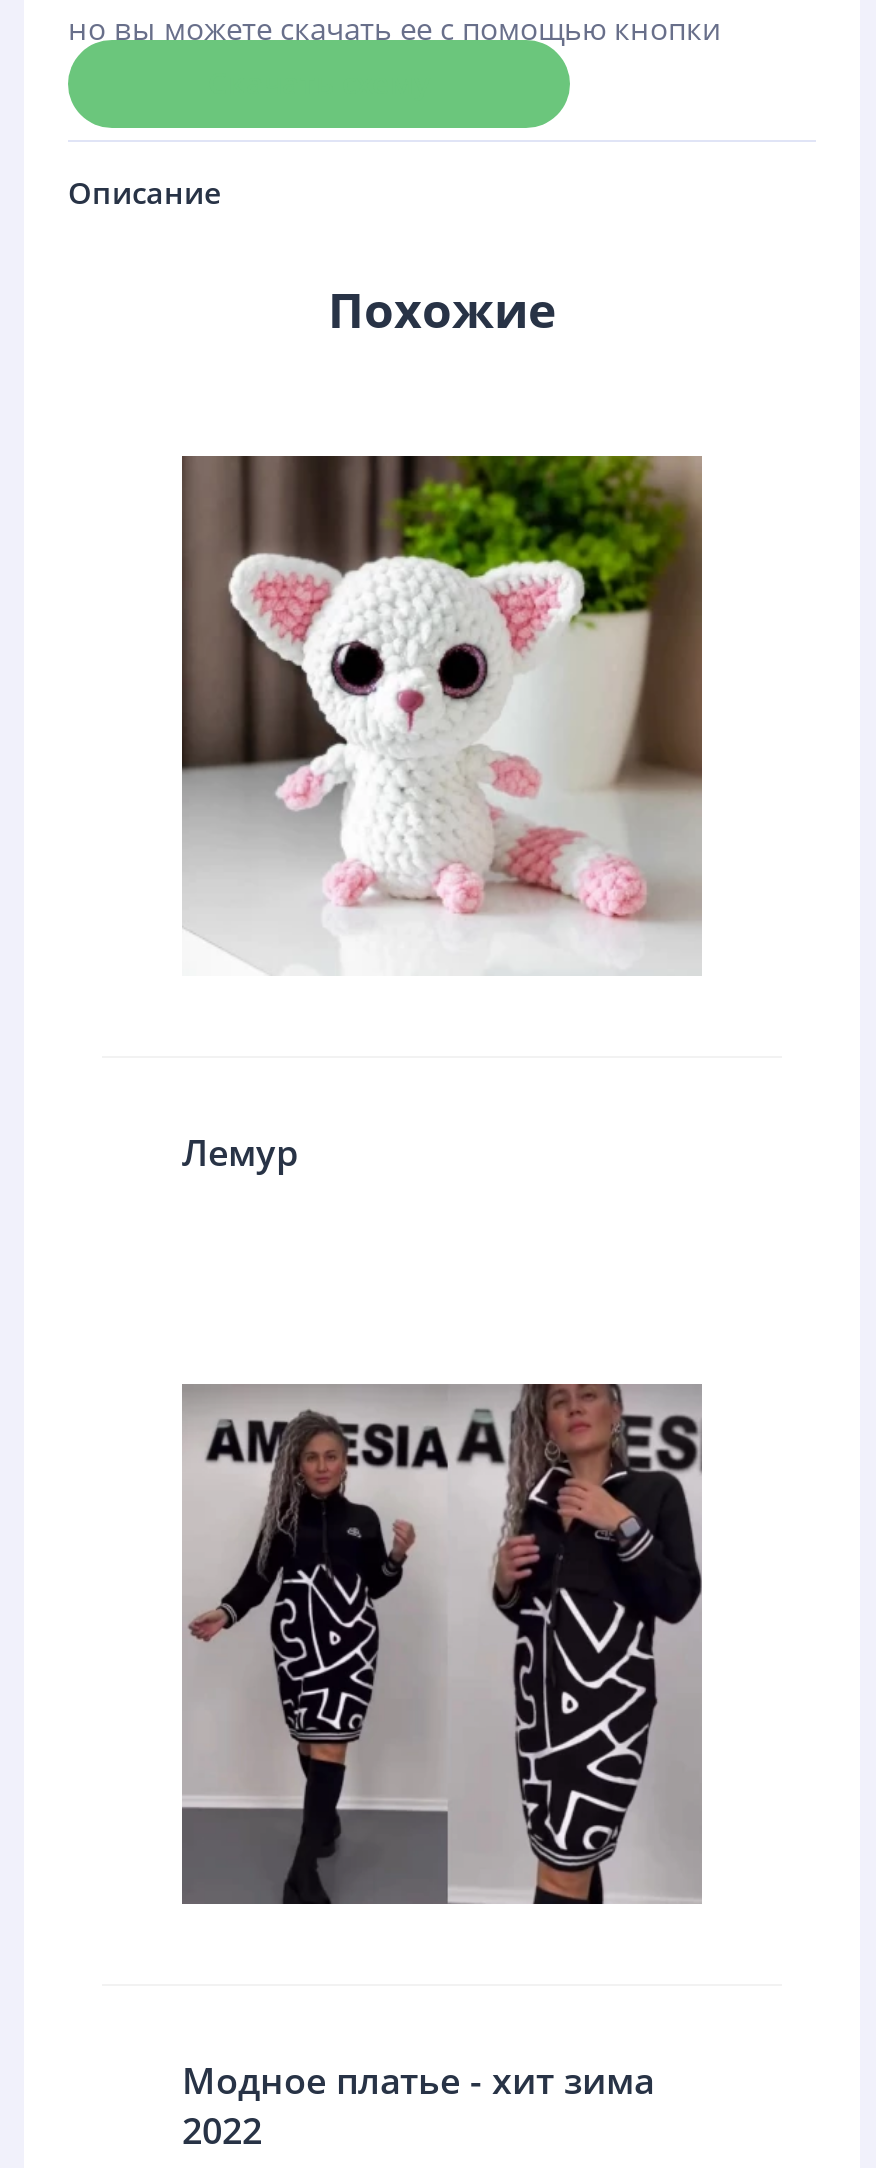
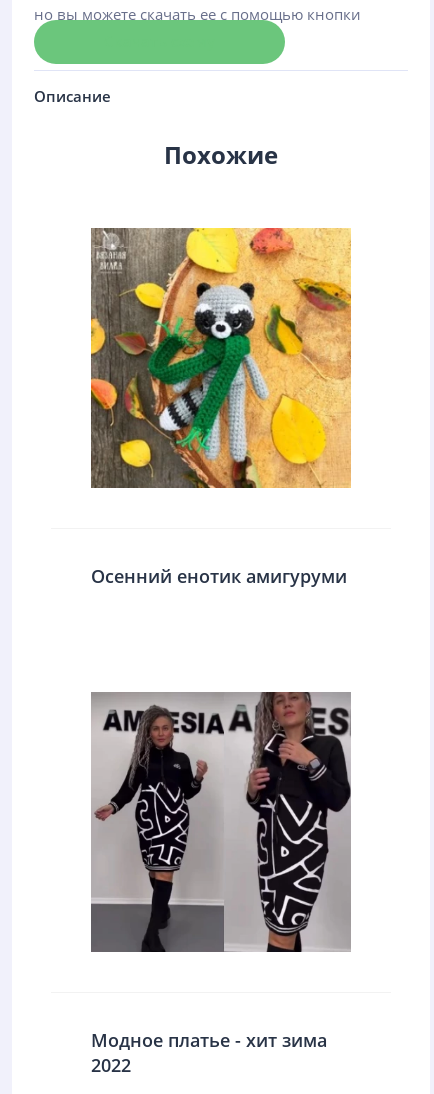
[180,454,704,976] [image] -> [90,227,352,489] [image]
[182,1128,298,1176] Лемур -> [91,564,347,588] Осенний енотик амигуруми

